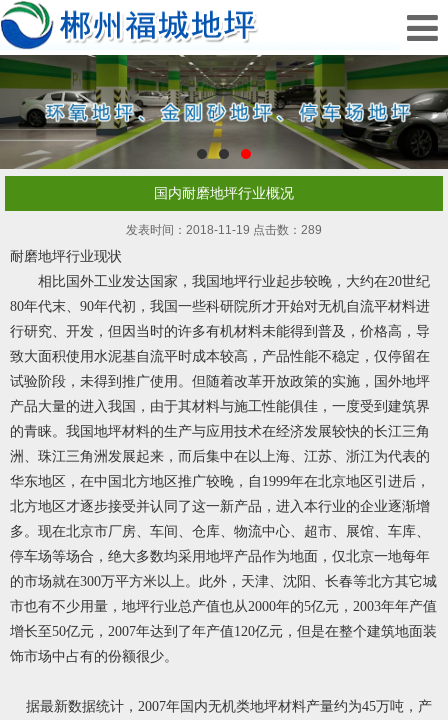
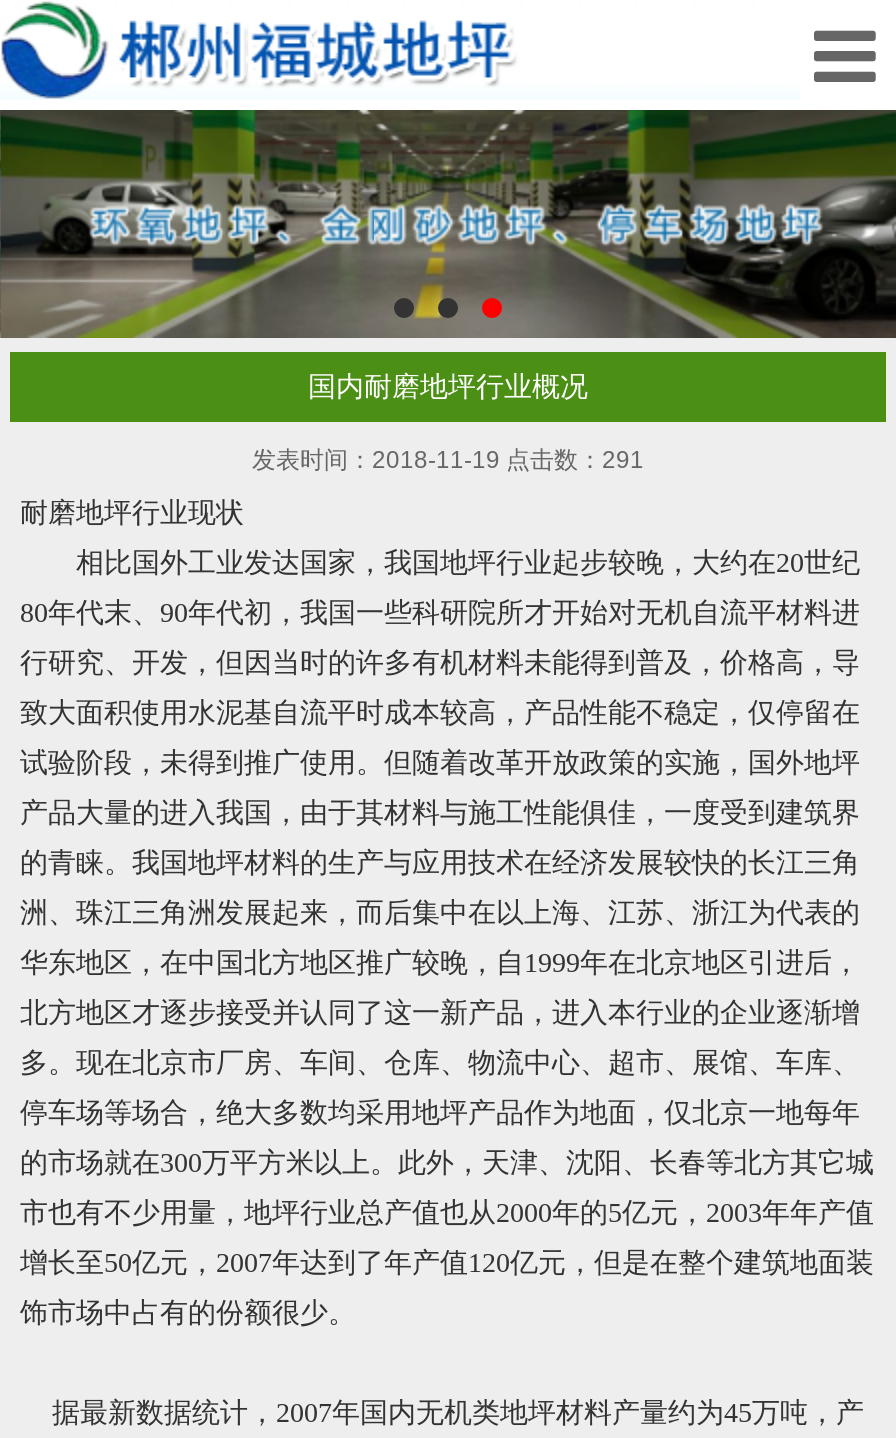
[126,223,322,237] 发表时间：2018-11-19 点击数：289 -> [252,446,644,474] 发表时间：2018-11-19 点击数：291

